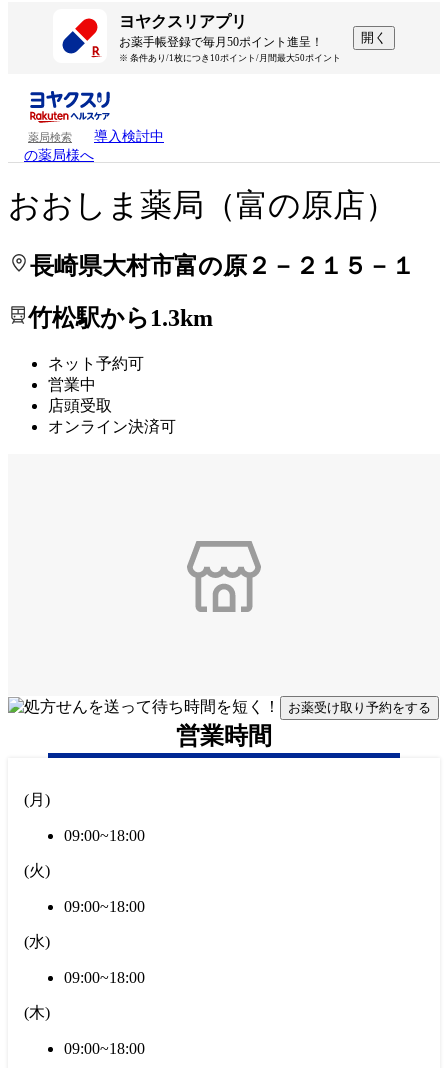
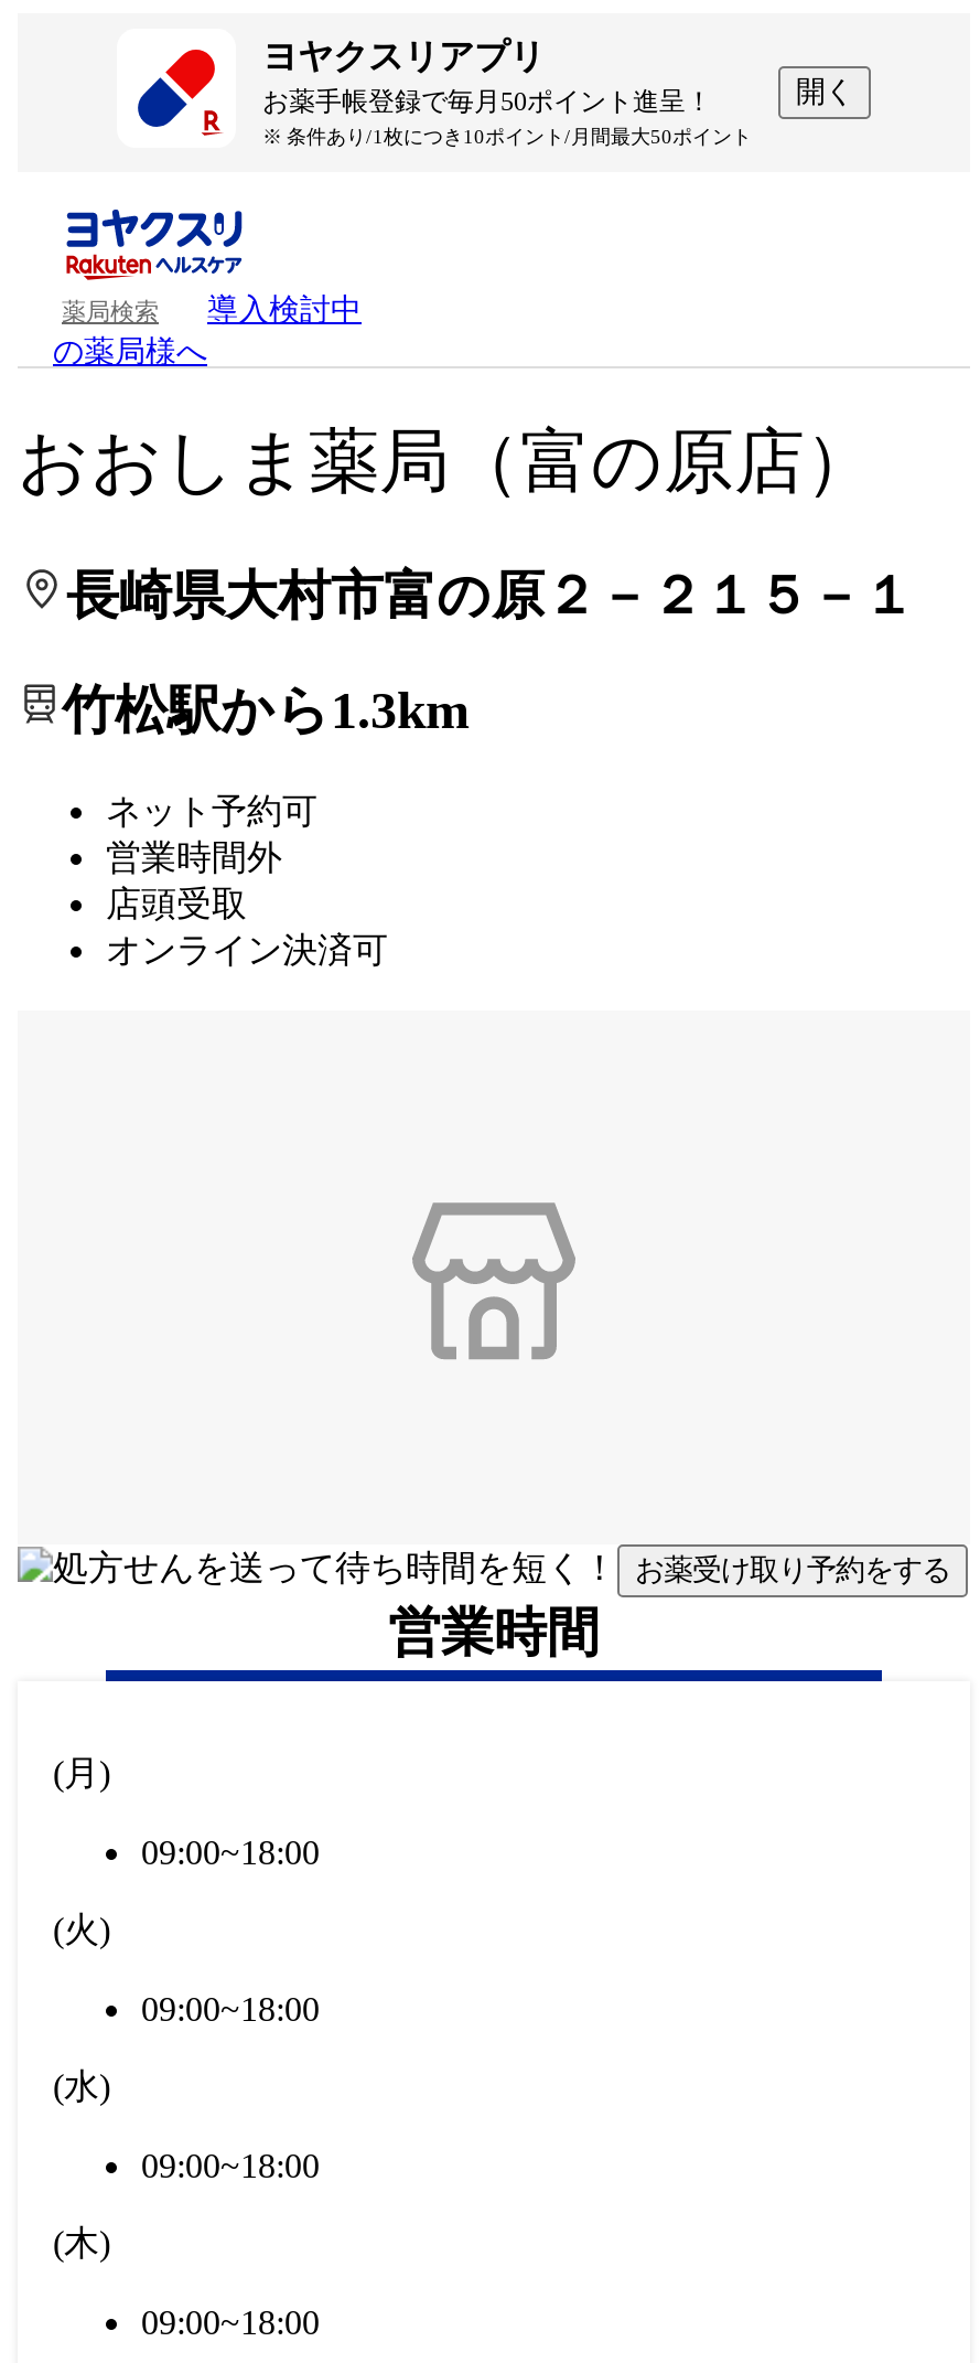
[48,376,96,393] 営業中 -> [106,838,282,875] 営業時間外

